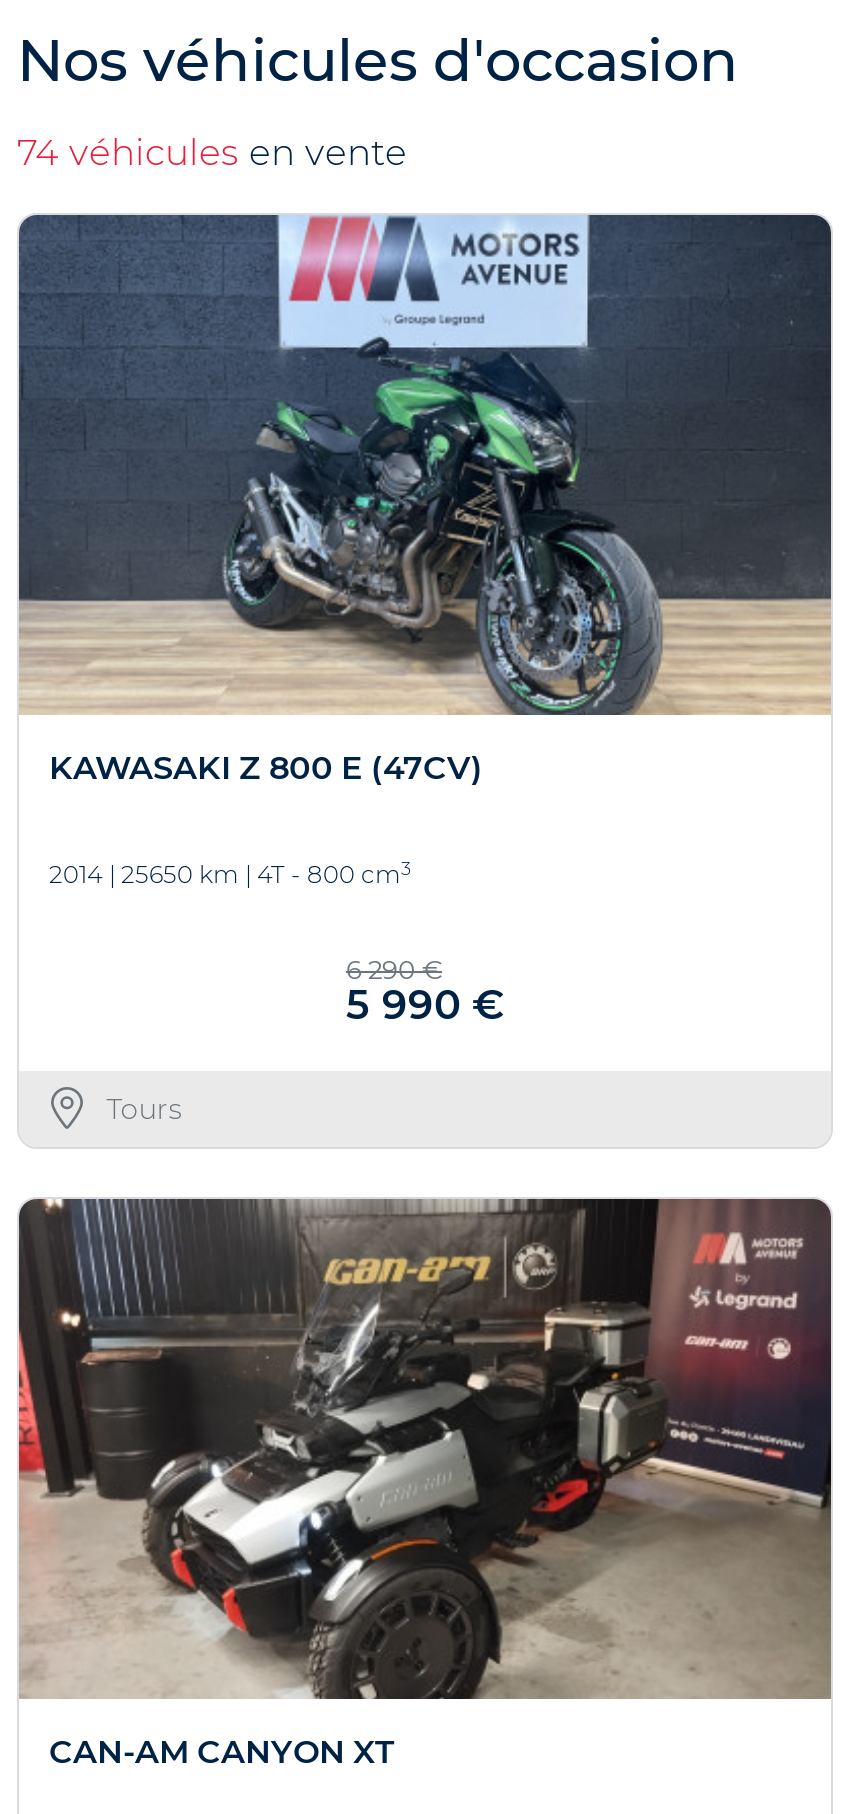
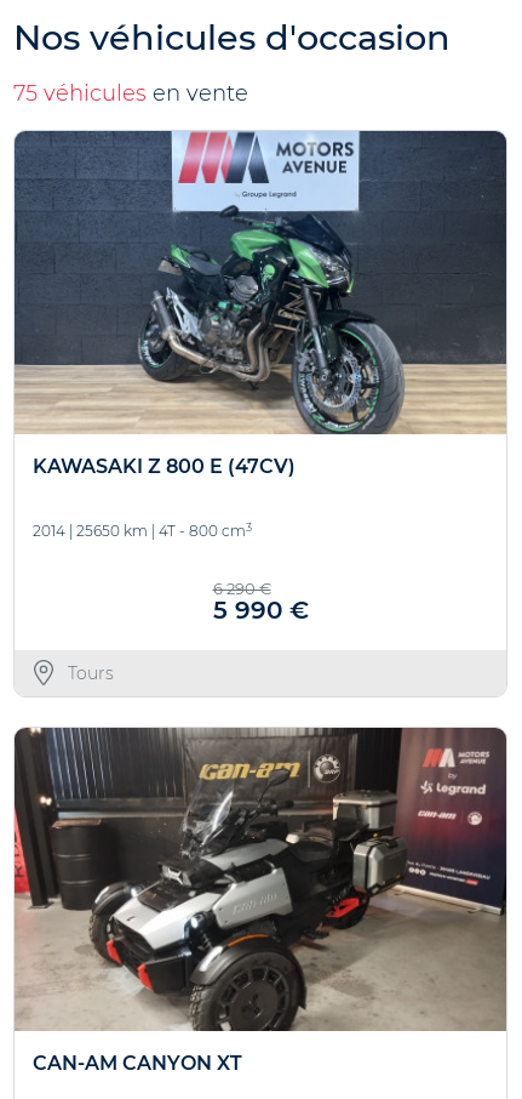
[17,131,407,175] 74 véhicules en vente -> [13,80,248,107] 75 véhicules en vente

